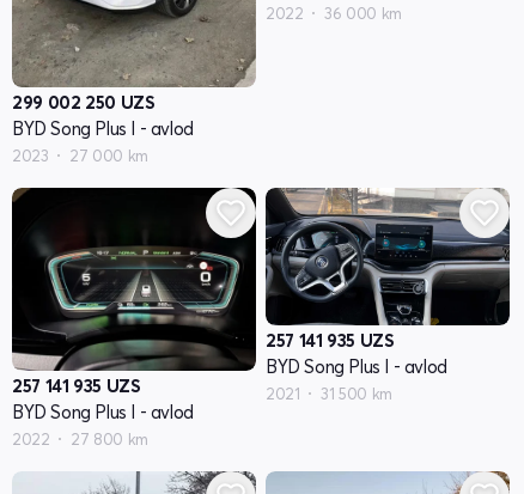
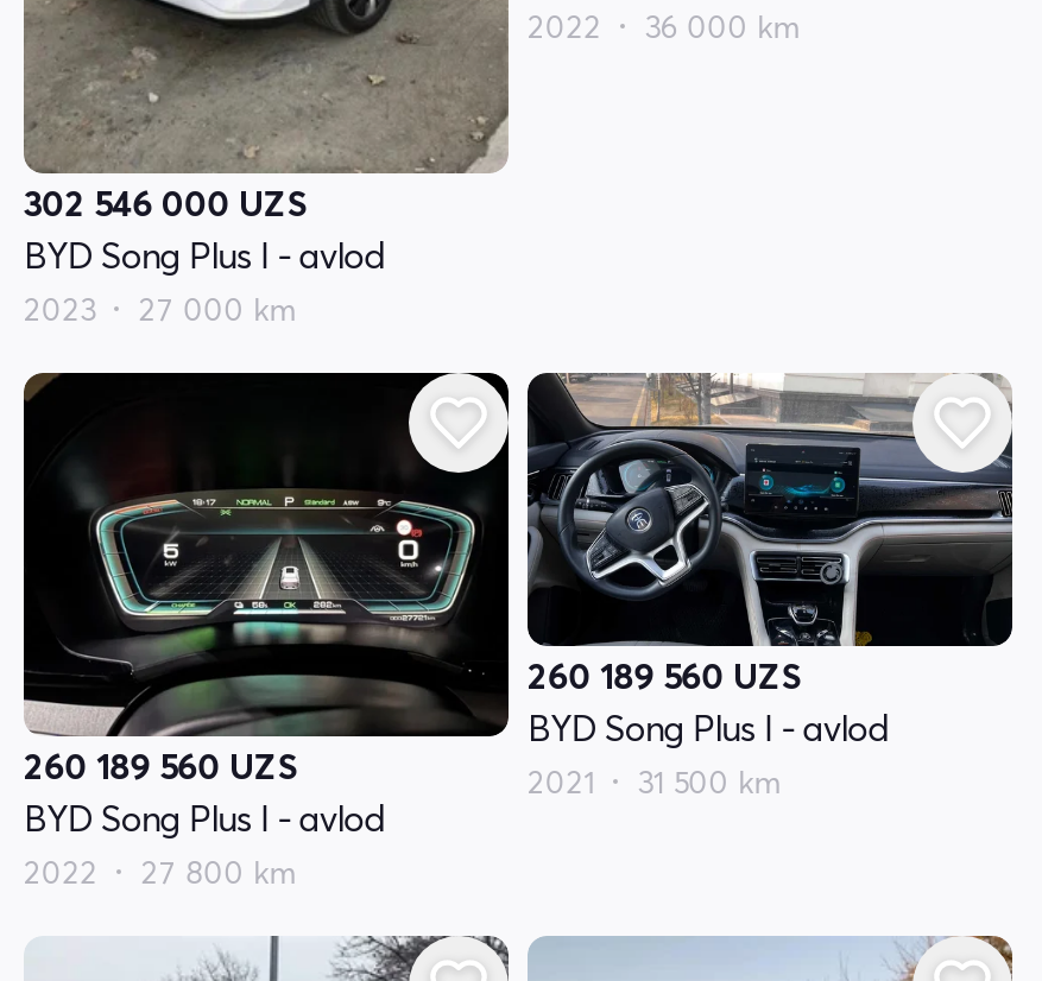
[12,91,155,114] 299 002 250 UZS -> [24,181,307,227] 302 546 000 UZS
[266,329,394,352] 257 141 935 UZS -> [528,653,802,699] 260 189 560 UZS
[12,375,140,398] 257 141 935 UZS -> [24,744,298,790] 260 189 560 UZS

